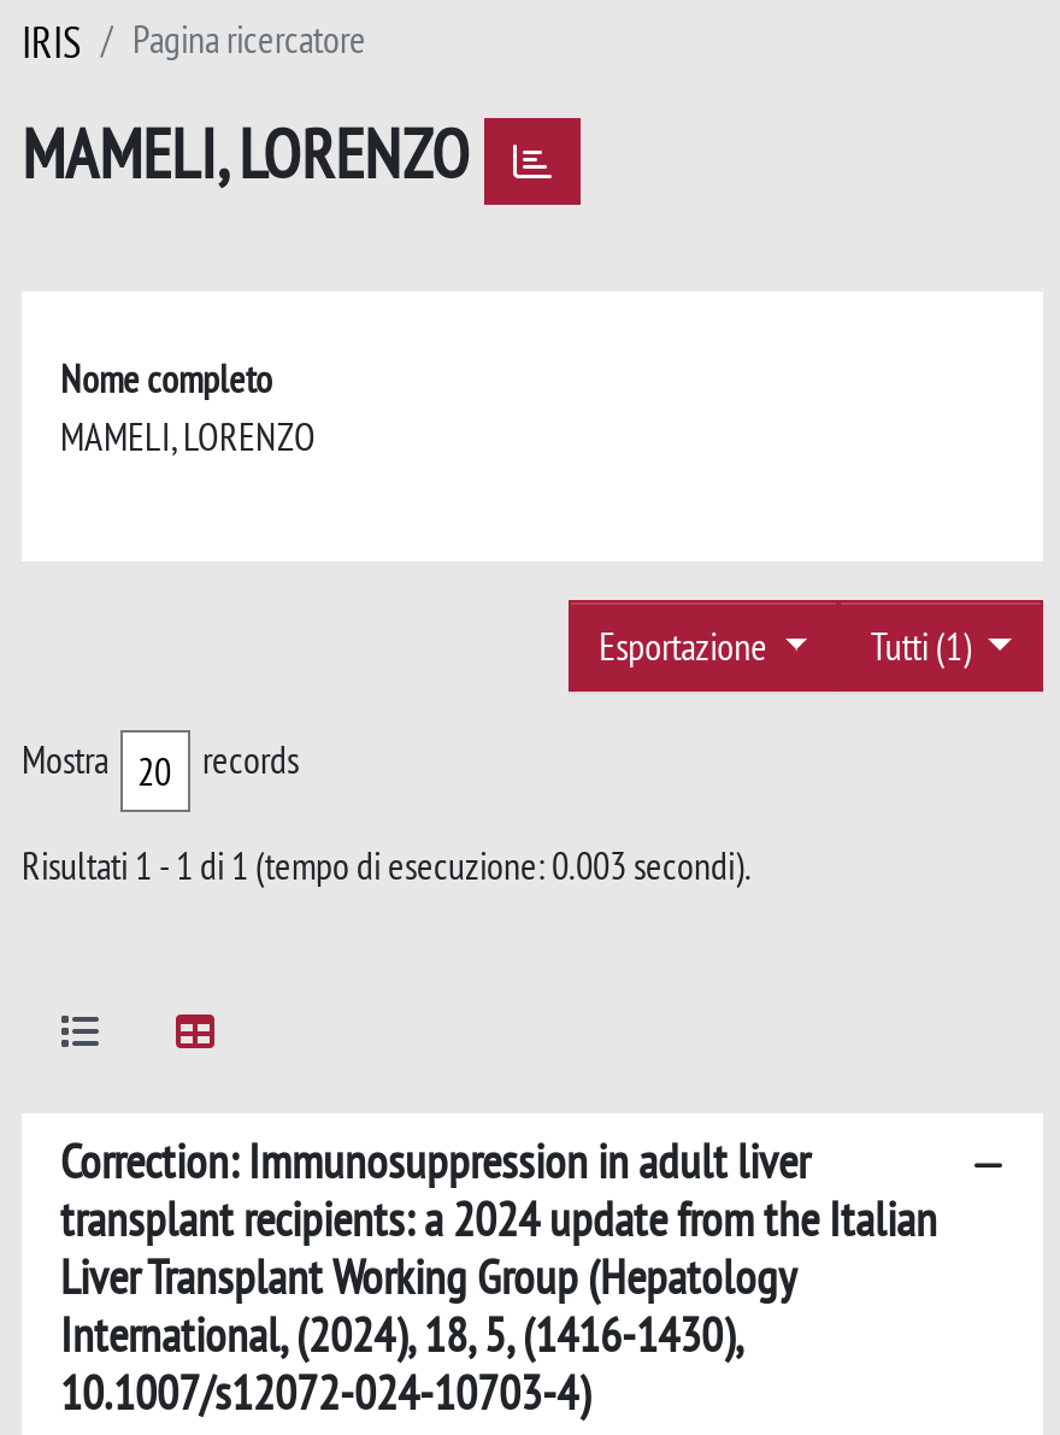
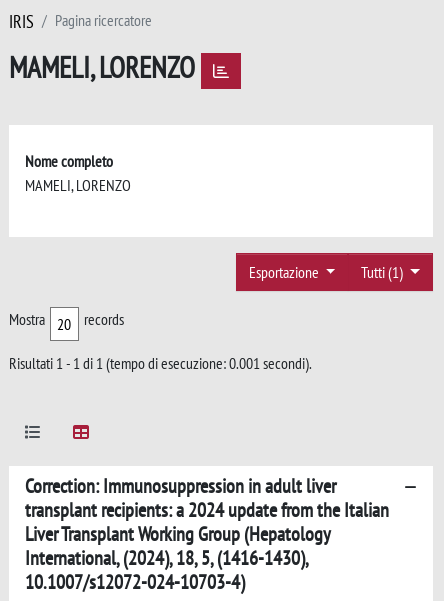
[22,841,752,889] Risultati 1 - 1 di 1 (tempo di esecuzione: 0.003 secondi). -> [9,353,312,373] Risultati 1 - 1 di 1 (tempo di esecuzione: 0.001 secondi).

